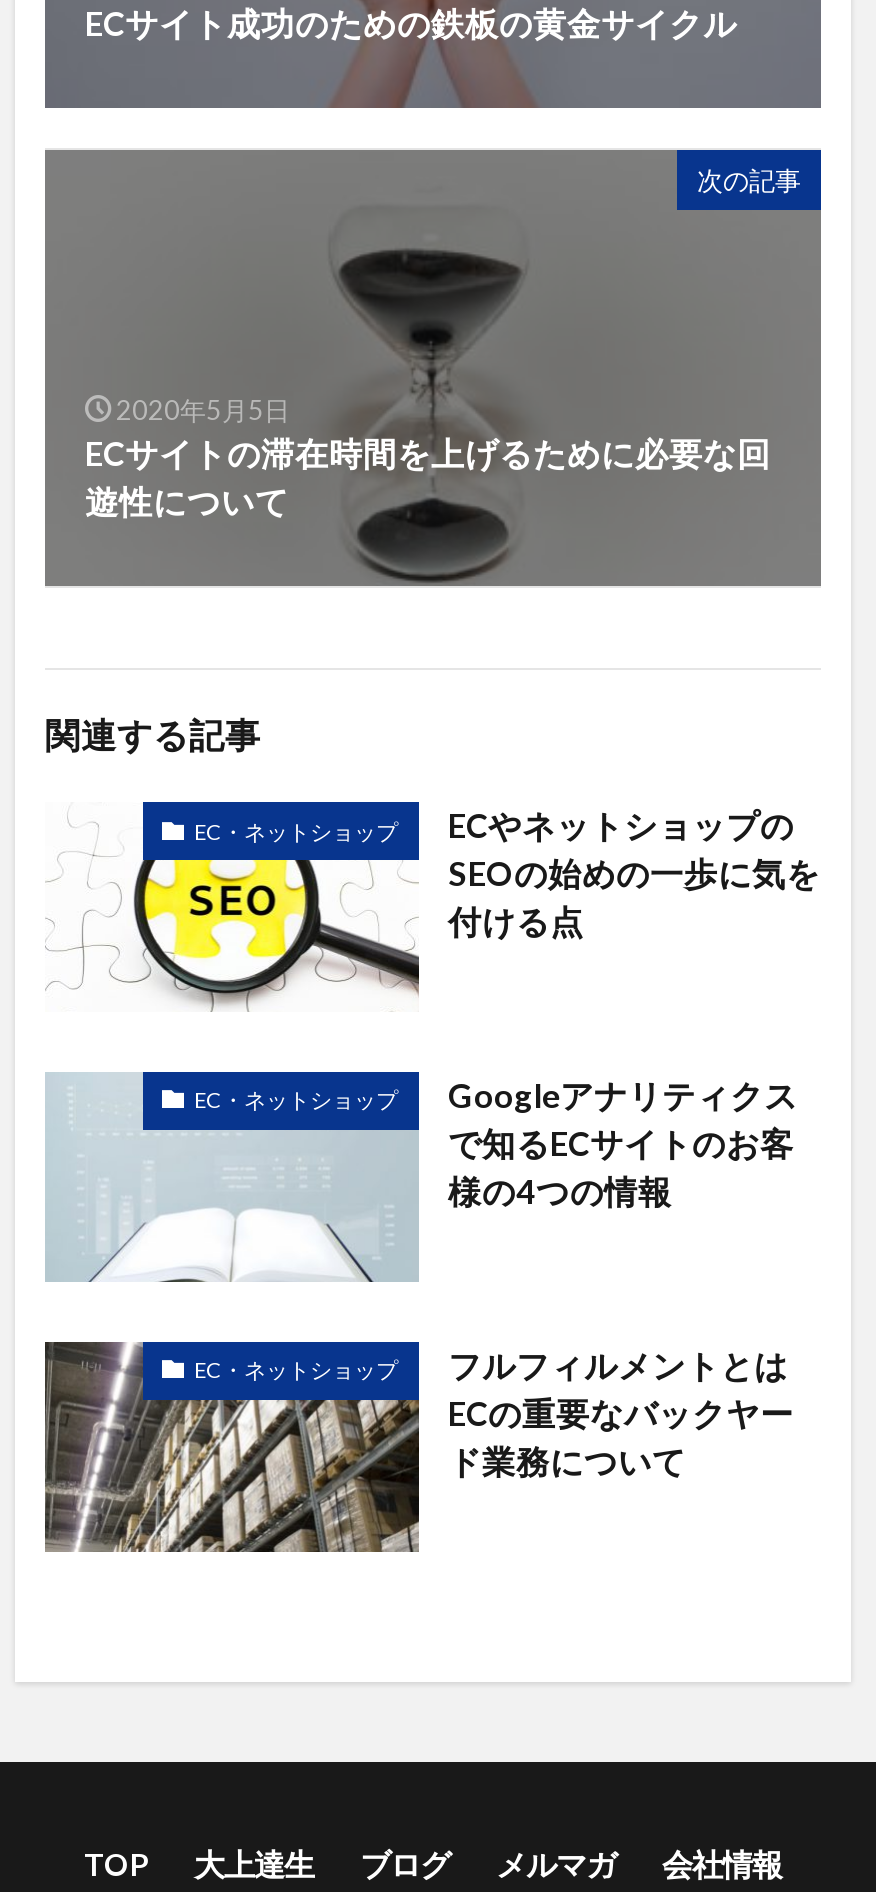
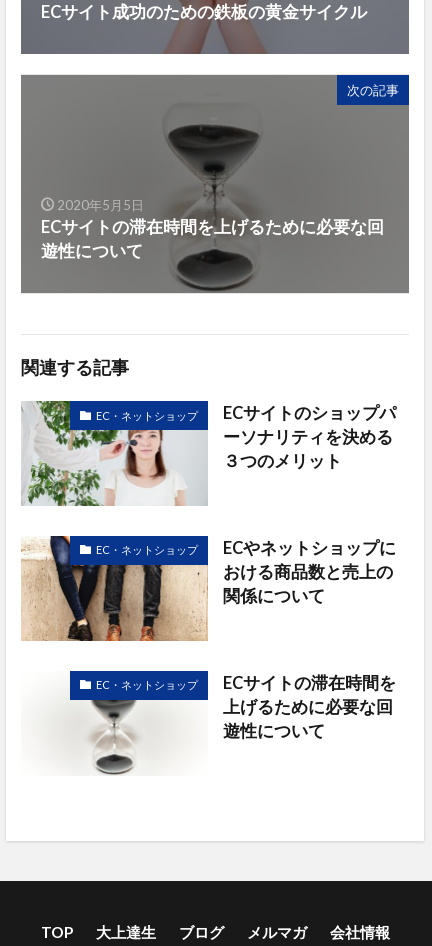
[47,802,820,1012] [image] | ECやネットショップの | SEOの始めの一歩に気を | 付ける点 -> [21,400,395,507] [image] | ECサイトのショップパ | ーソナリティを決める | ３つのメリット
[45,1072,798,1284] [image] | Googleアナリティクス | で知るECサイトのお客 | 様の4つの情報 -> [21,535,395,642] [image] | ECやネットショップに | おける商品数と売上の | 関係について
[43,1340,794,1554] [image] | フルフィルメントとは | ECの重要なバックヤー | ド業務について -> [21,671,395,776] [image] | ECサイトの滞在時間を | 上げるために必要な回 | 遊性について

